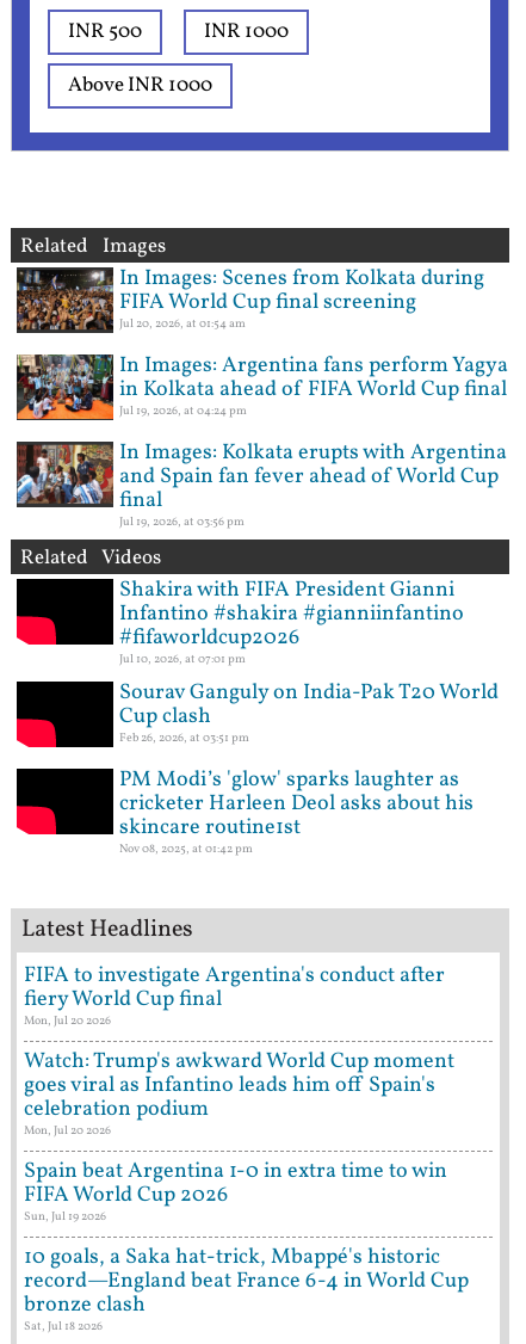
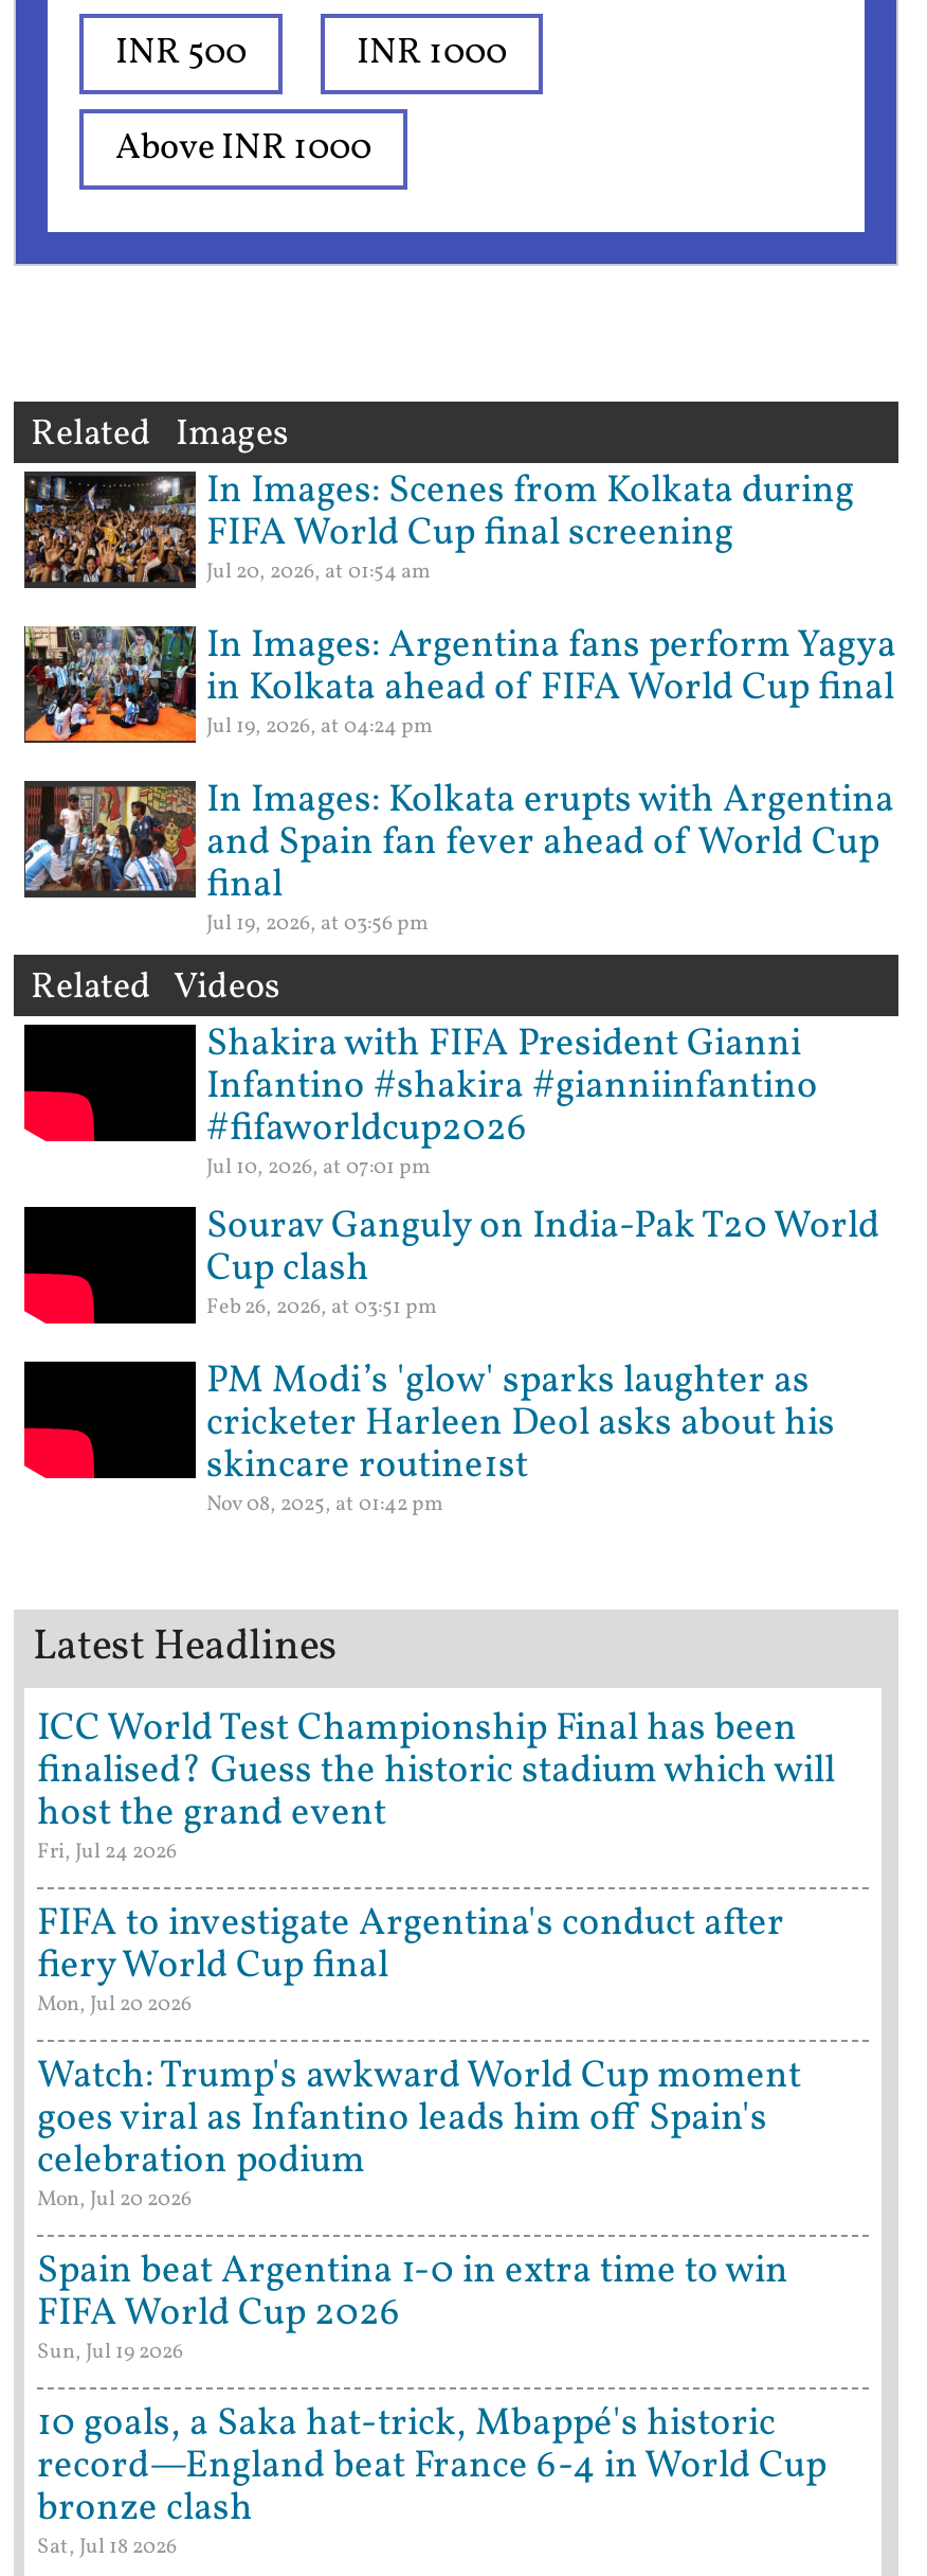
none -> [37,1702,835,1865] ICC World Test Championship Final has been | finalised? Guess the historic stadium which will | host the grand event | Fri, Jul 24 2026

